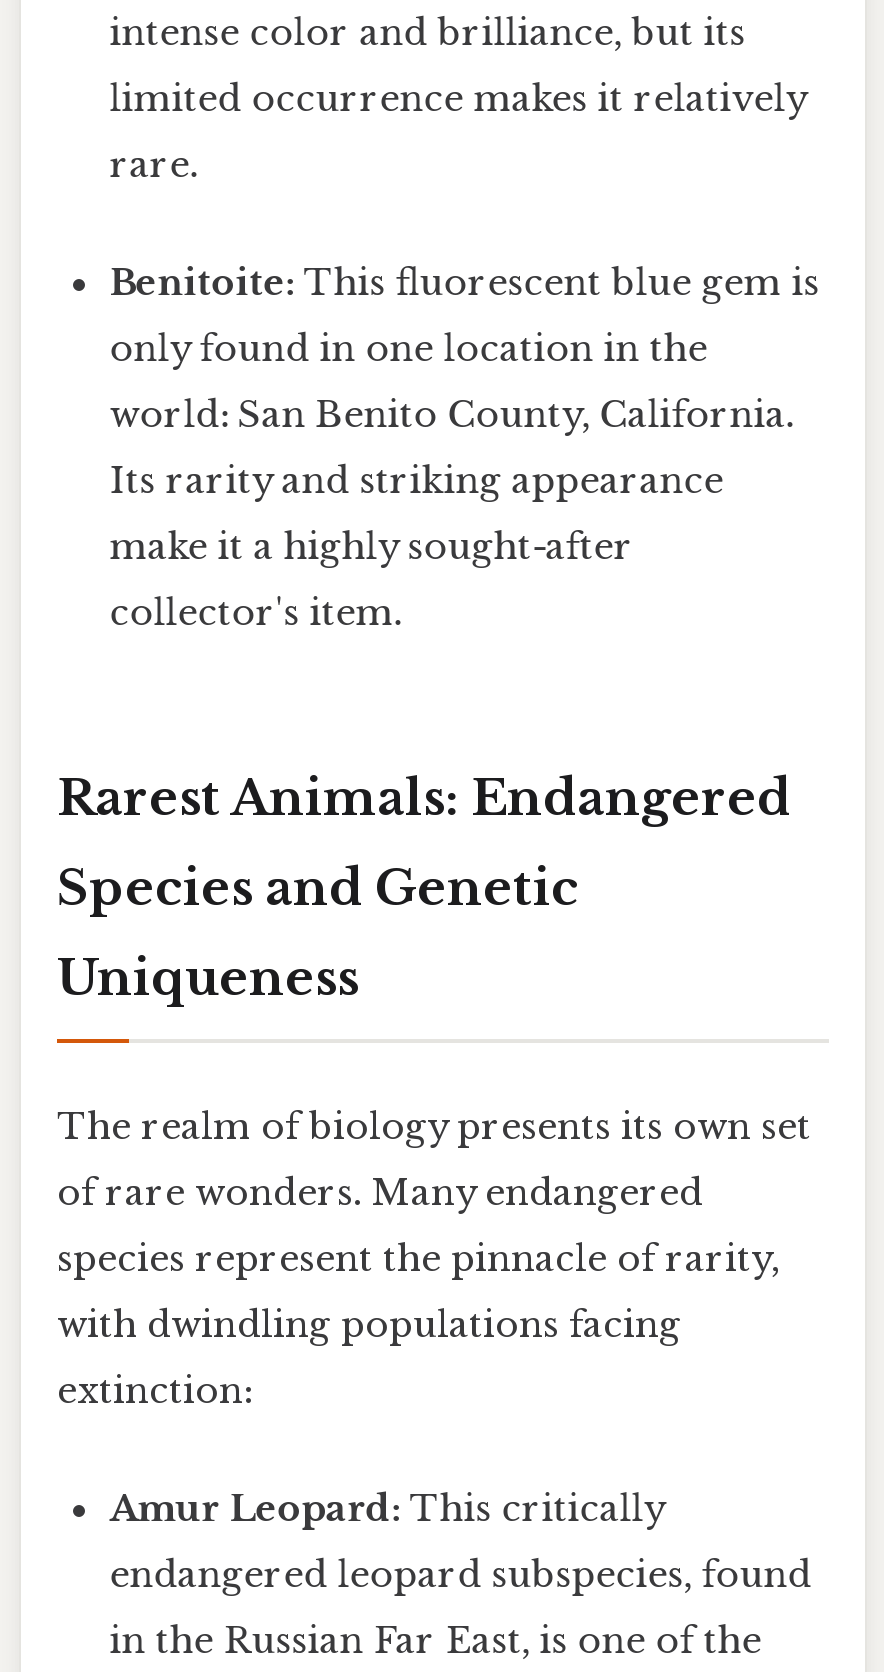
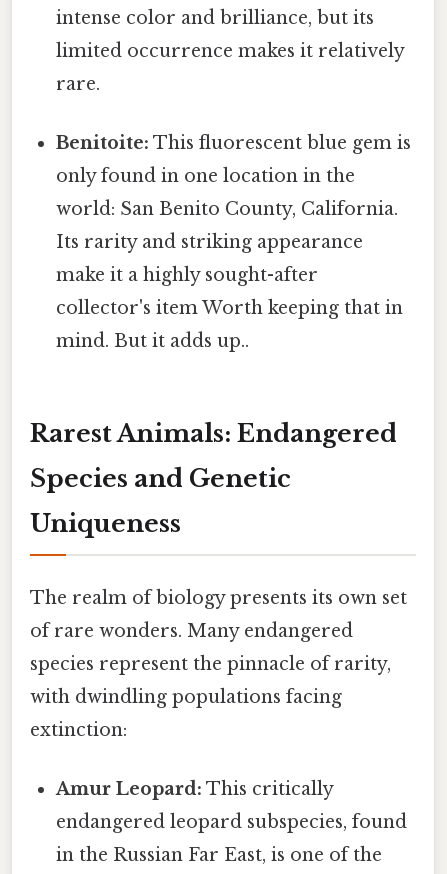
[109,591,401,635] collector's item. -> [56,297,403,352] collector's item Worth keeping that in | mind. But it adds up..

